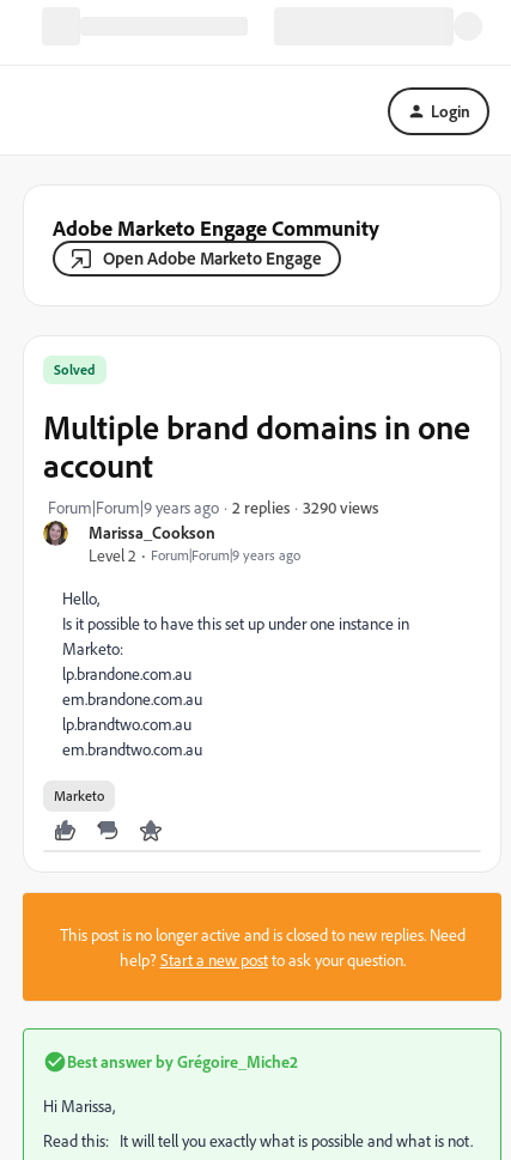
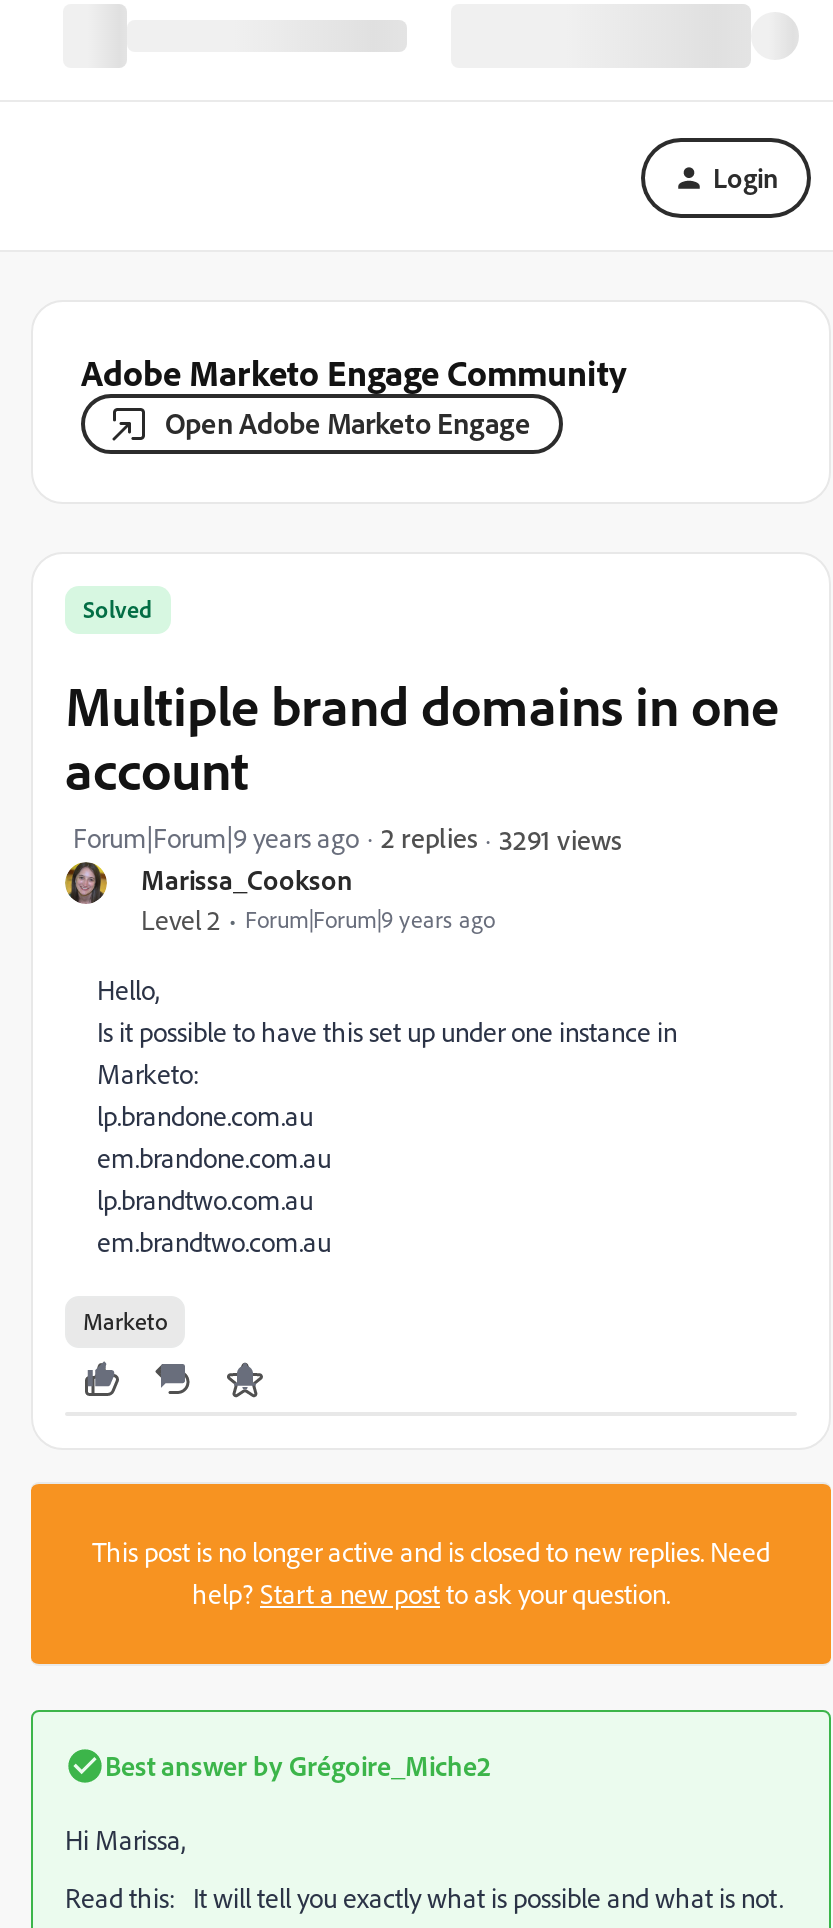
[303,496,378,517] 3290 views -> [499,821,621,855] 3291 views

